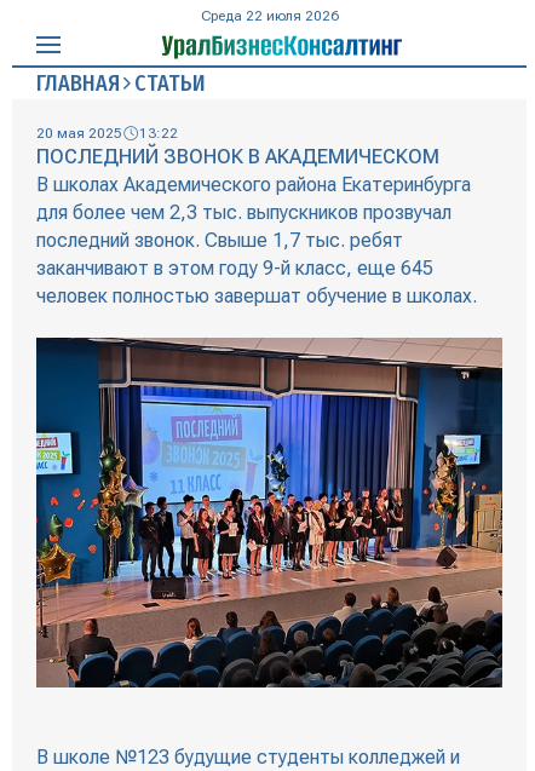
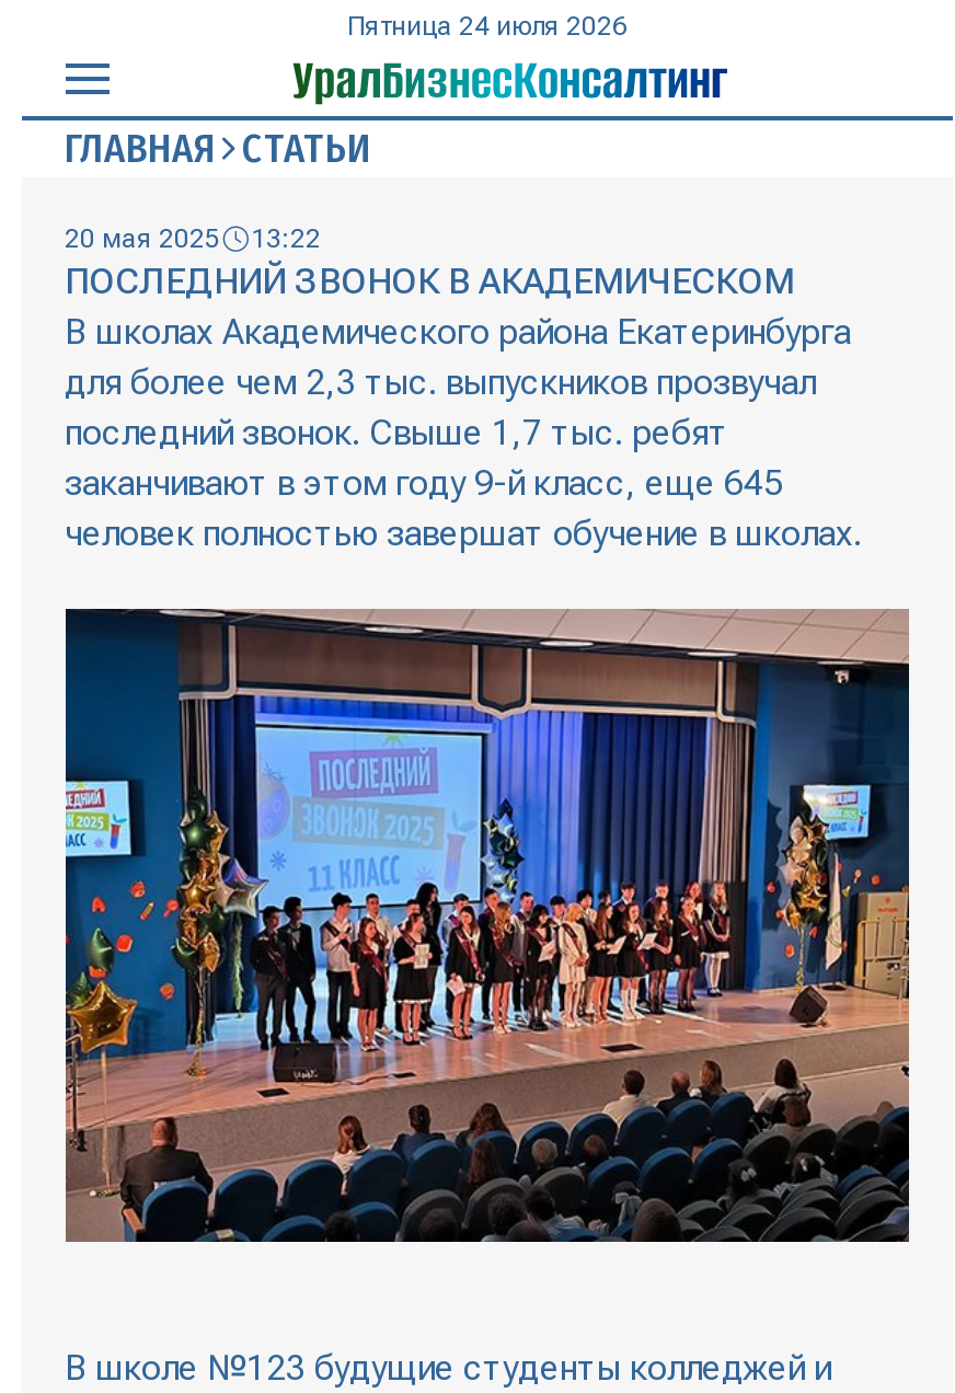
[200,7,338,24] Среда 22 июля 2026 -> [346,11,626,42] Пятница 24 июля 2026

